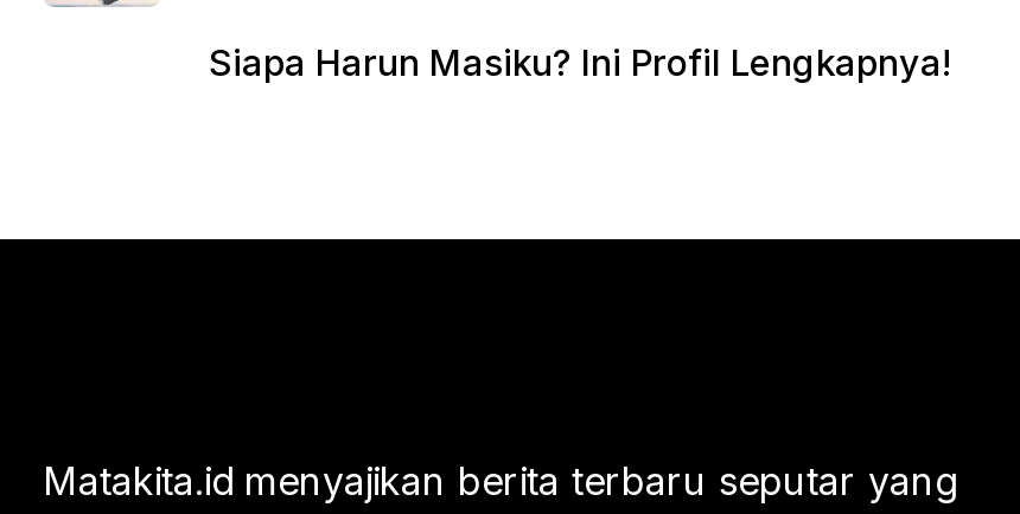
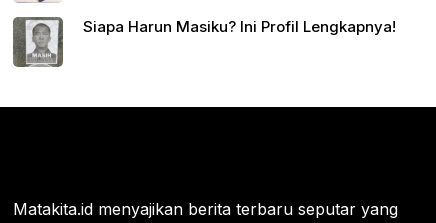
none -> [12,16,64,68] [image]

